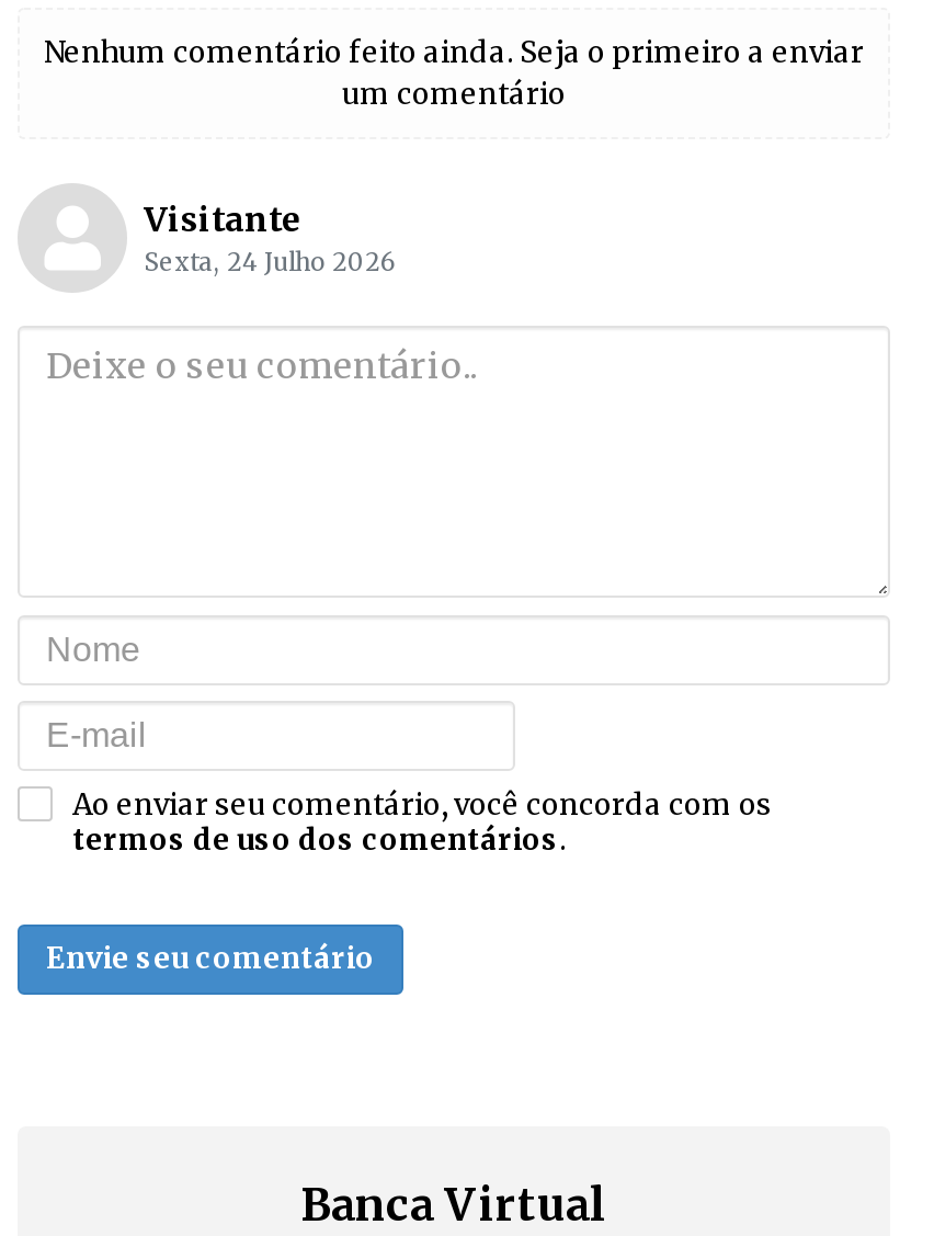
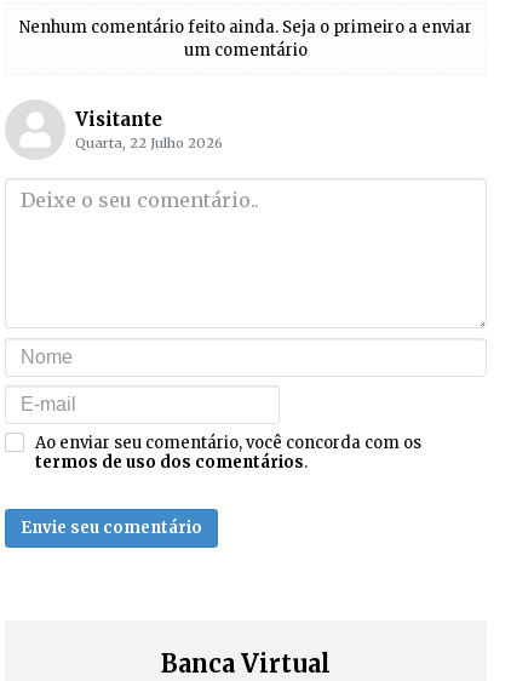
[144,247,396,278] Sexta, 24 Julho 2026 -> [74,135,222,152] Quarta, 22 Julho 2026

